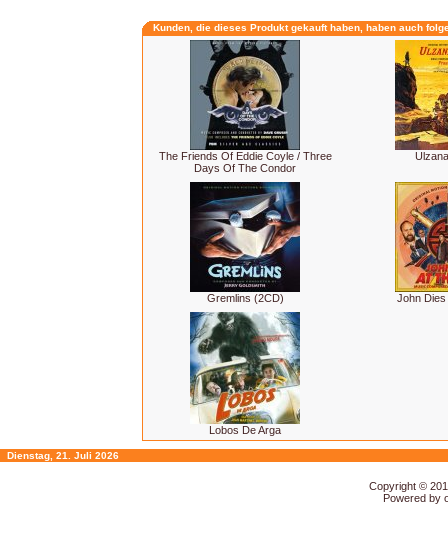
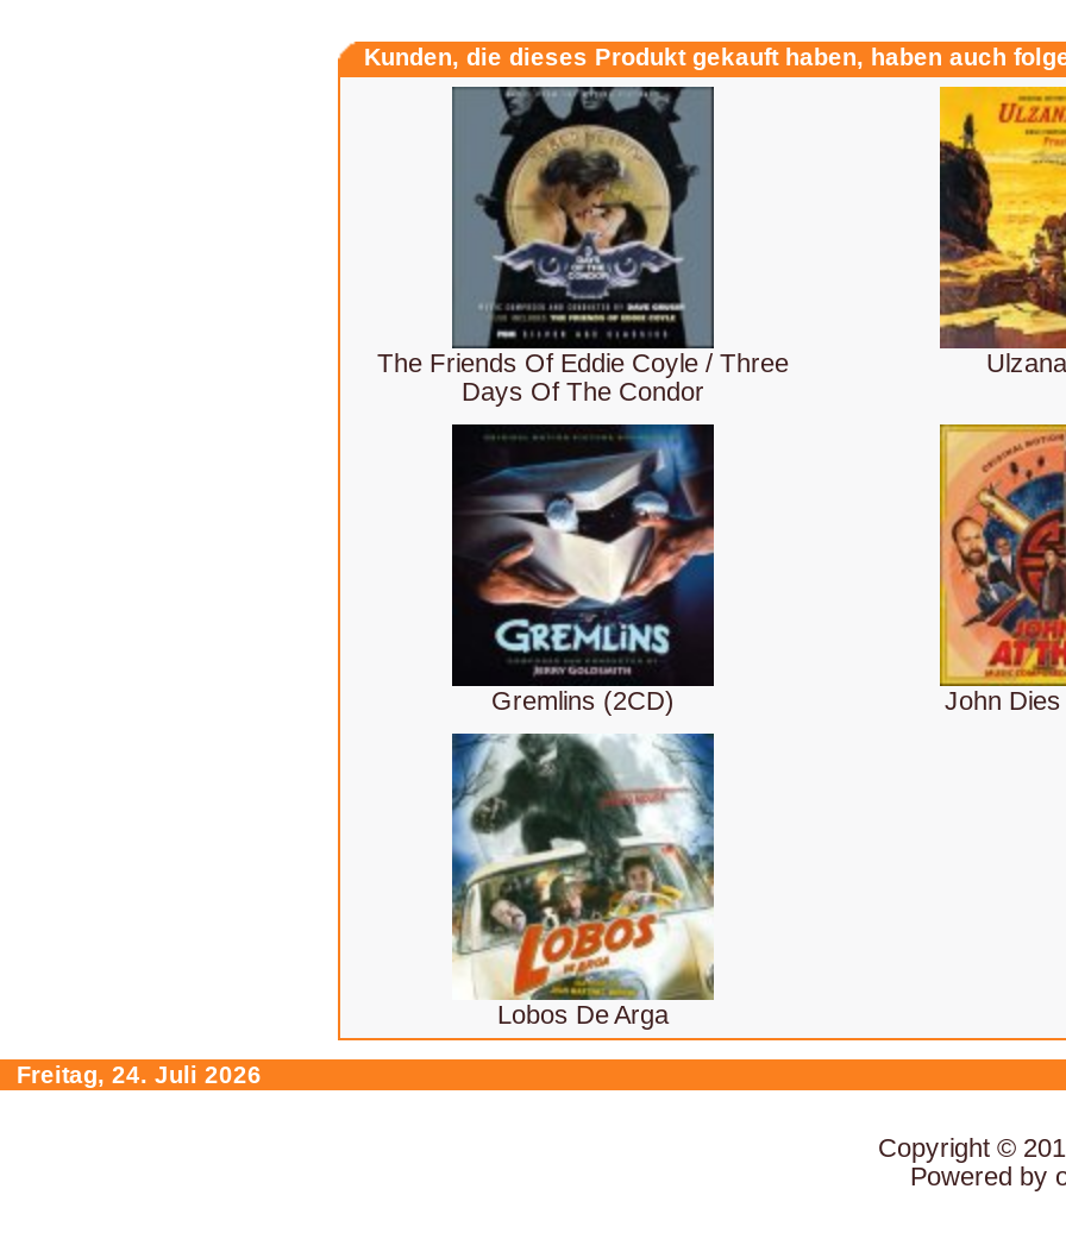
[1,450,125,461] Dienstag, 21. Juli 2026 -> [2,1062,276,1088] Freitag, 24. Juli 2026

